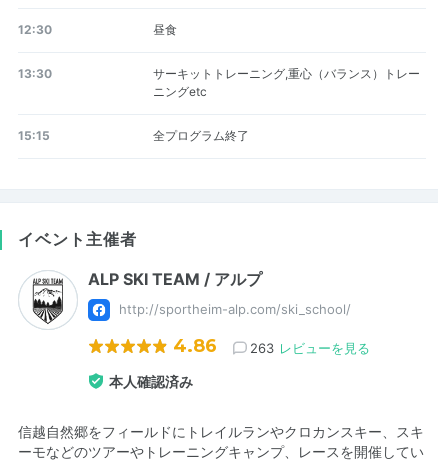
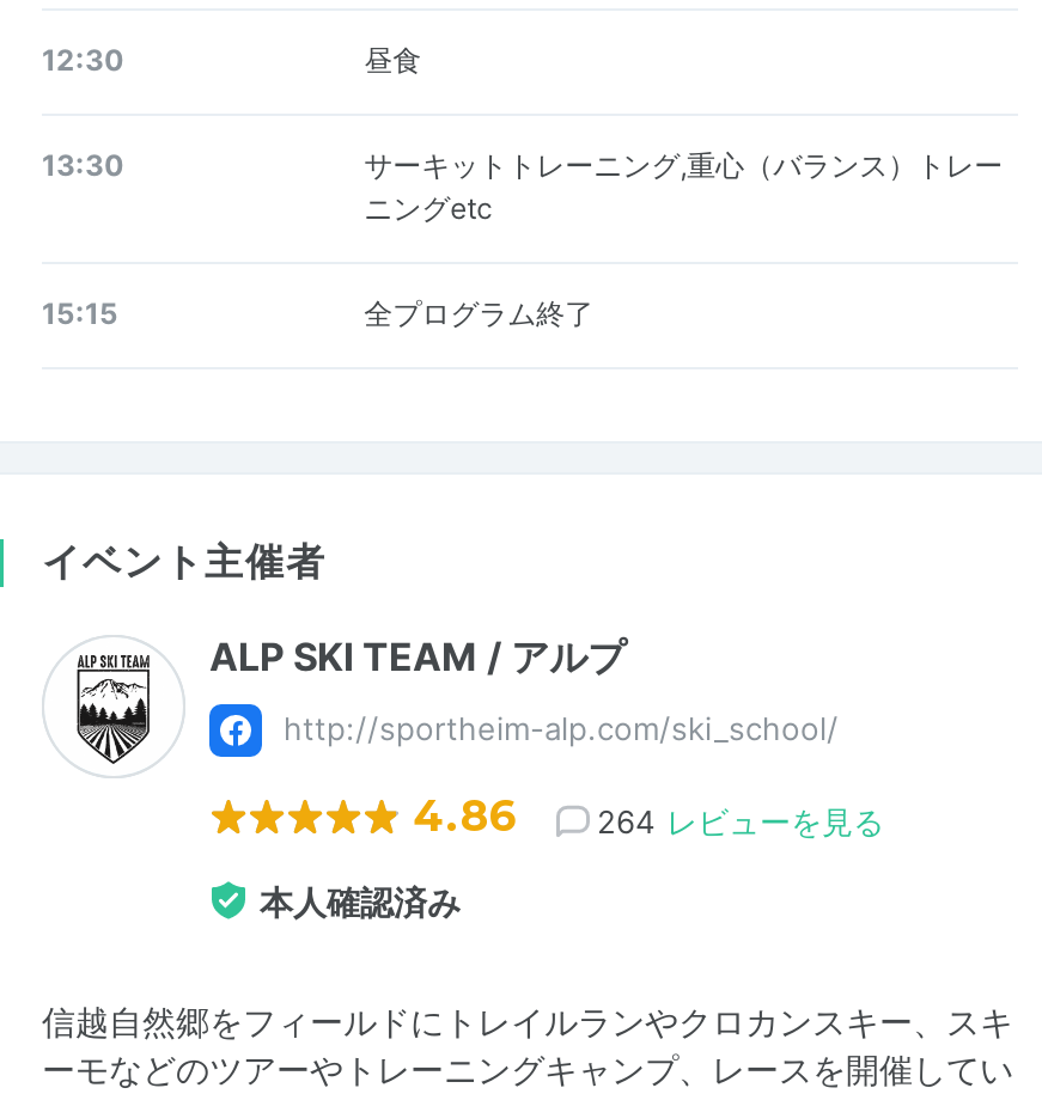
[250,340,370,356] 263 レビューを見る -> [597,802,884,840] 264 レビューを見る

